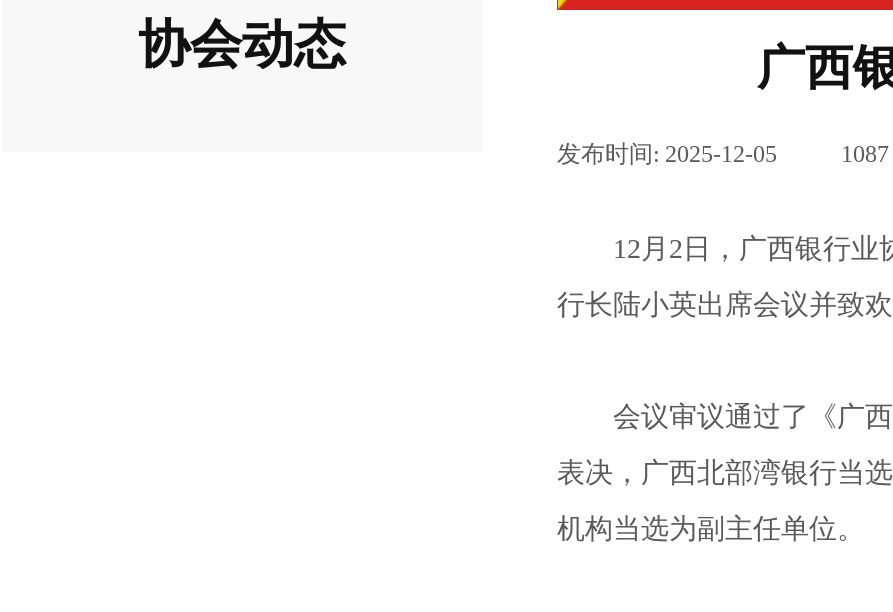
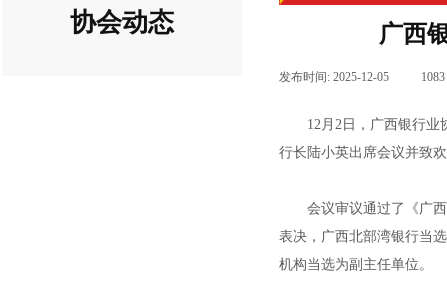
[841,140,893,168] 1087 -> [421,70,447,84] 1083

